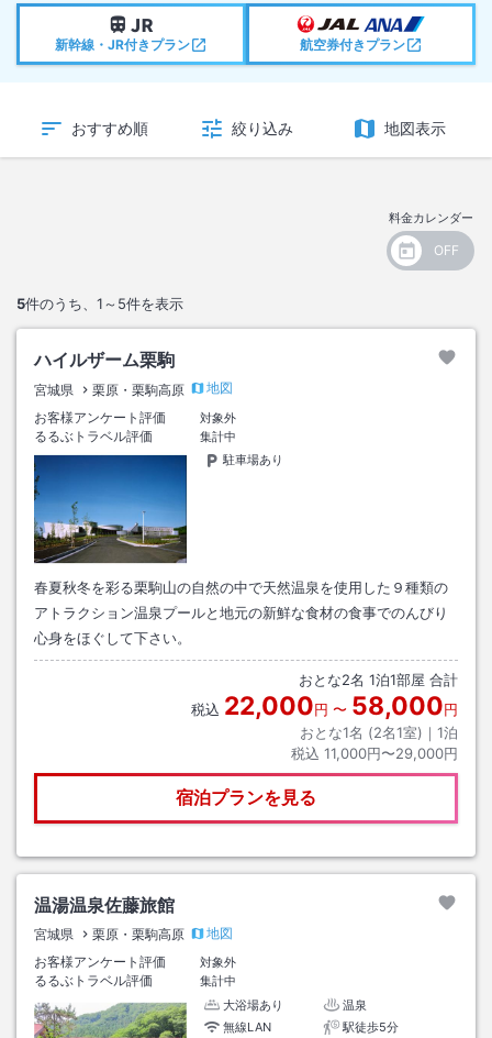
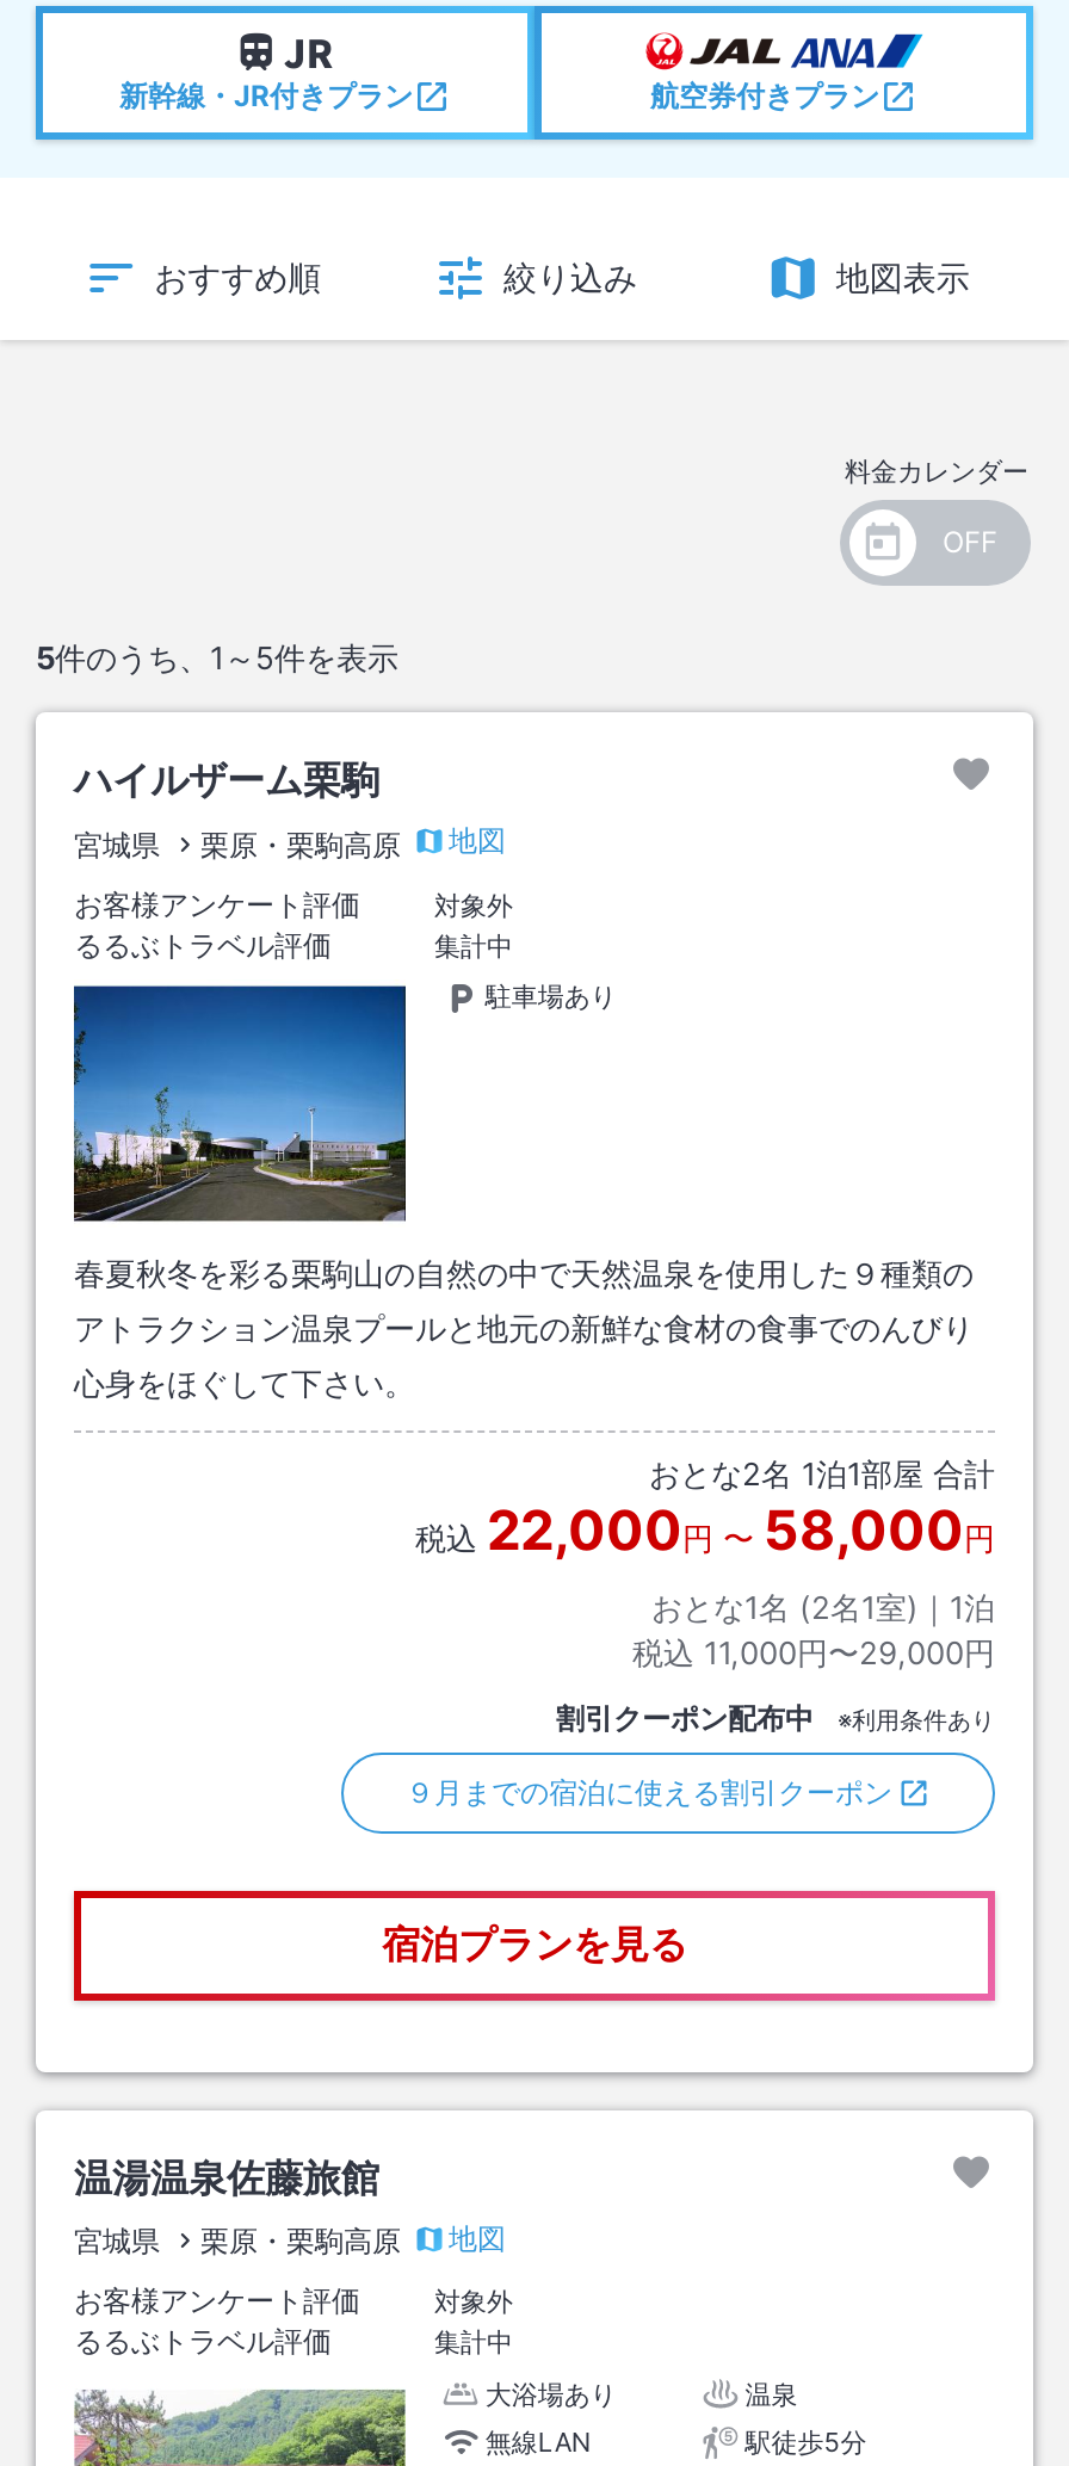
[299,670,458,688] おとな2名1泊1部屋 合計 -> [649,1454,995,1492] おとな2名 1泊1部屋 合計
none -> [406,1699,995,1809] 割引クーポン配布中 | ※利用条件あり | ９月までの宿泊に使える割引クーポン

